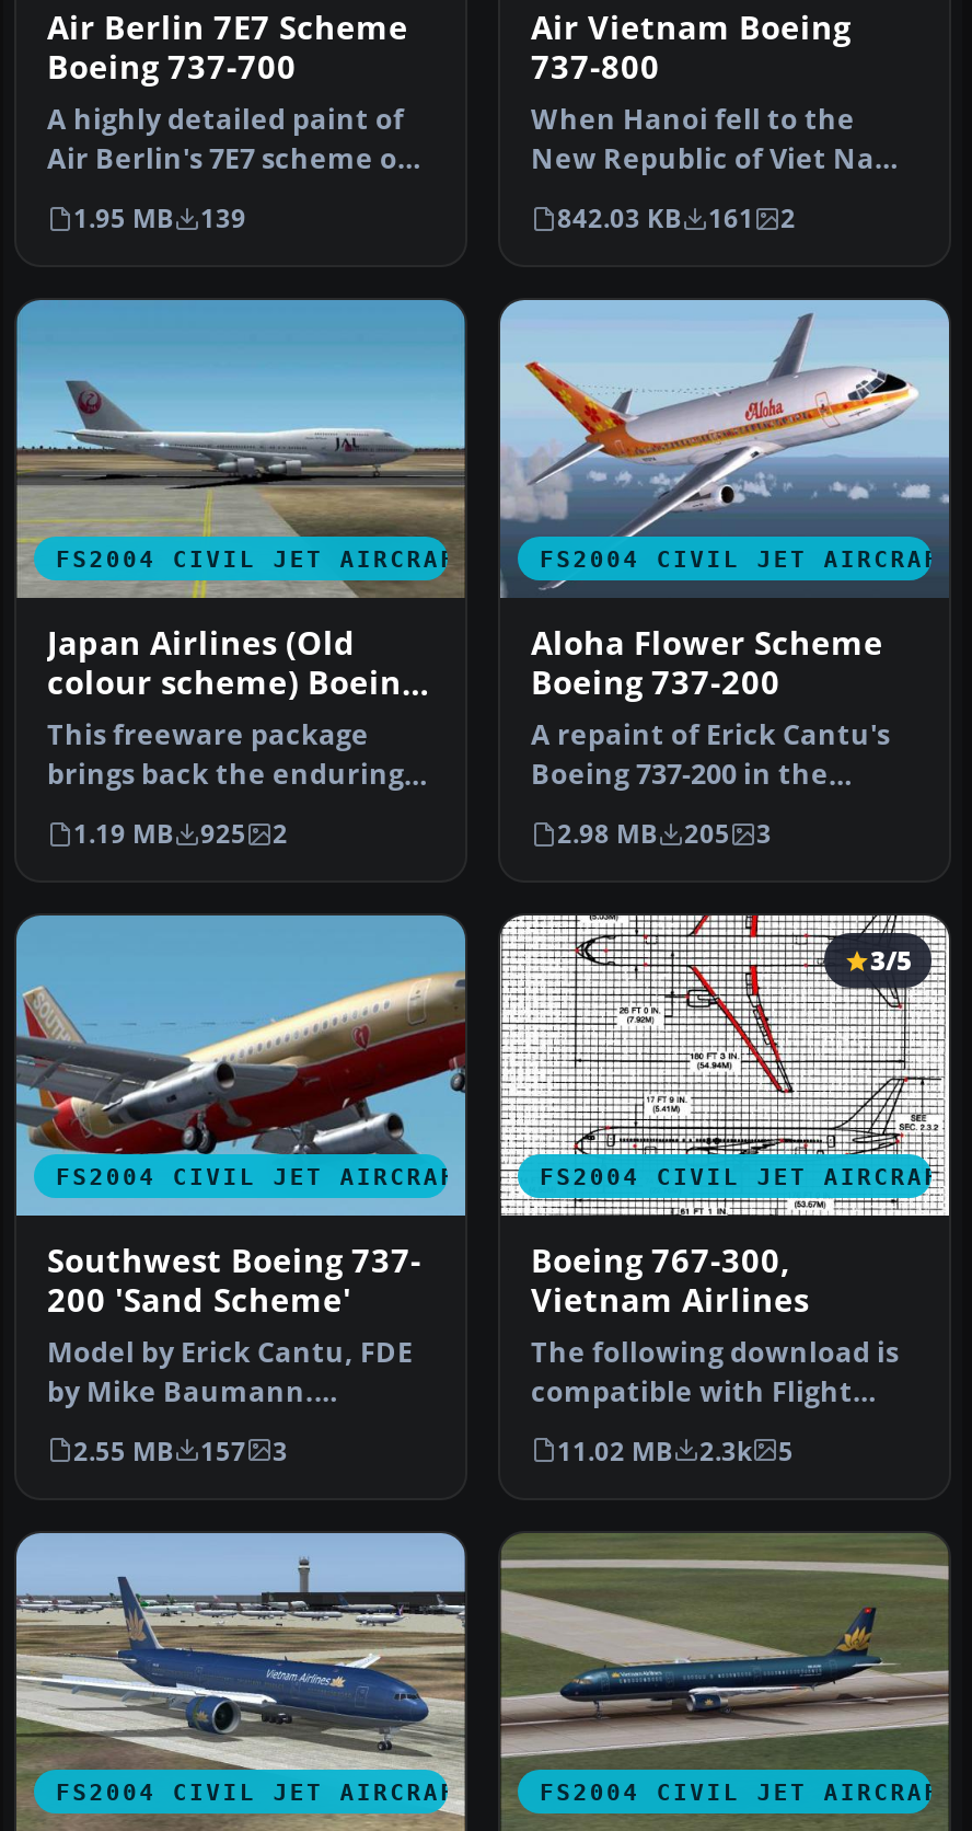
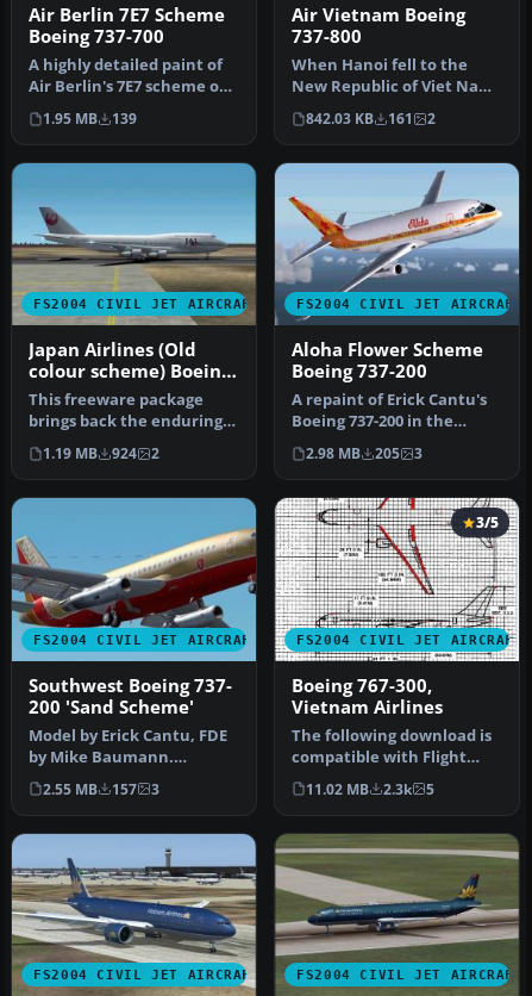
[73,818,288,851] 1.19 MB 925 2 -> [43,445,159,463] 1.19 MB 924 2

